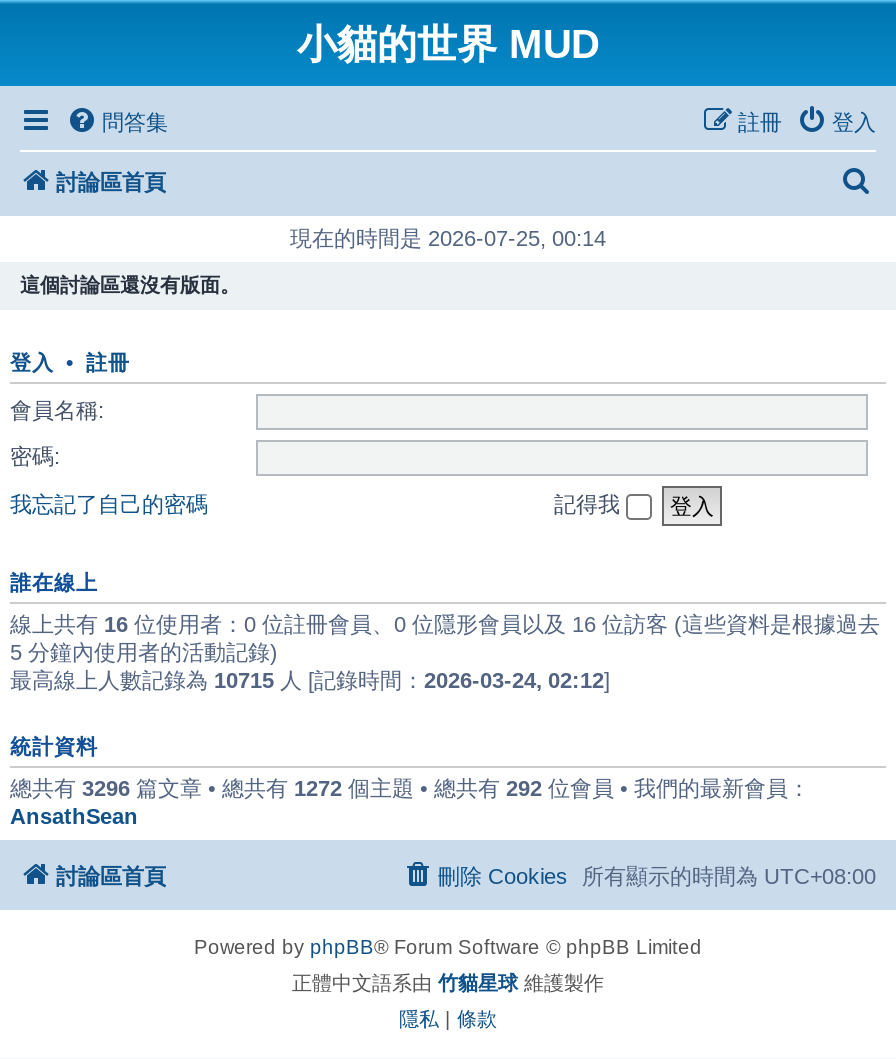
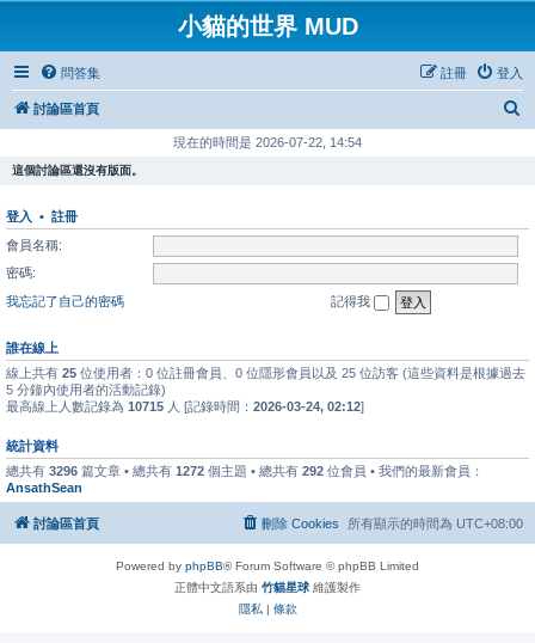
[290,226,606,250] 現在的時間是 2026-07-25, 00:14 -> [173,135,362,149] 現在的時間是 2026-07-22, 14:54
[10,612,880,636] 線上共有16位使用者：0 位註冊會員、0 位隱形會員以及 16 位訪客 (這些資料是根據過去 -> [6,366,525,380] 線上共有25位使用者：0 位註冊會員、0 位隱形會員以及 25 位訪客 (這些資料是根據過去

